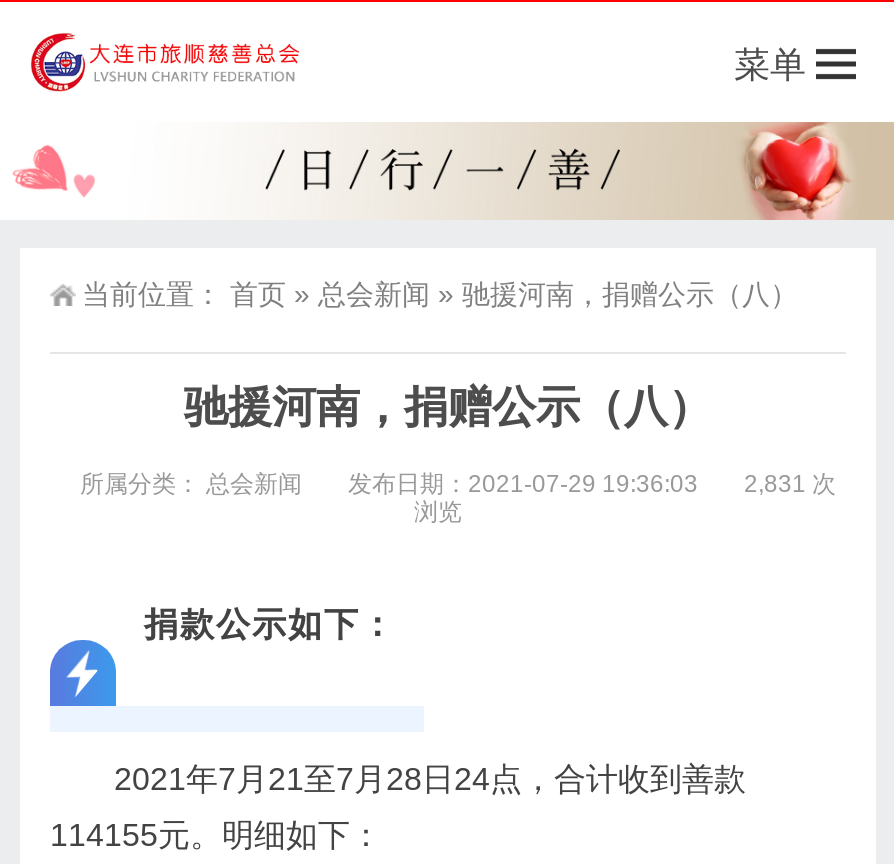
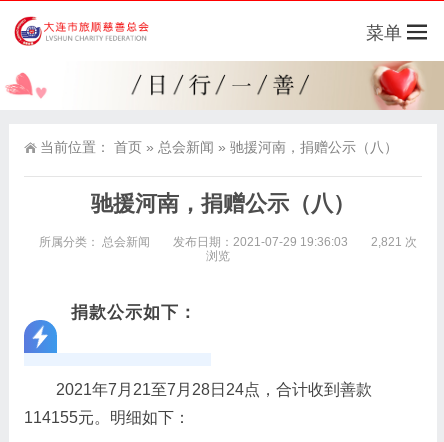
[80,470,836,498] 所属分类： 总会新闻 发布日期：2021-07-29 19:36:03 2,831 次 -> [39,235,417,249] 所属分类： 总会新闻 发布日期：2021-07-29 19:36:03 2,821 次

